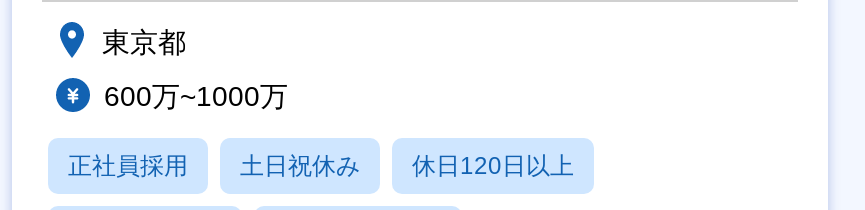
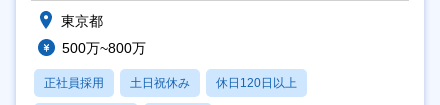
[104,79,288,111] 600万~1000万 -> [62,40,146,56] 500万~800万

